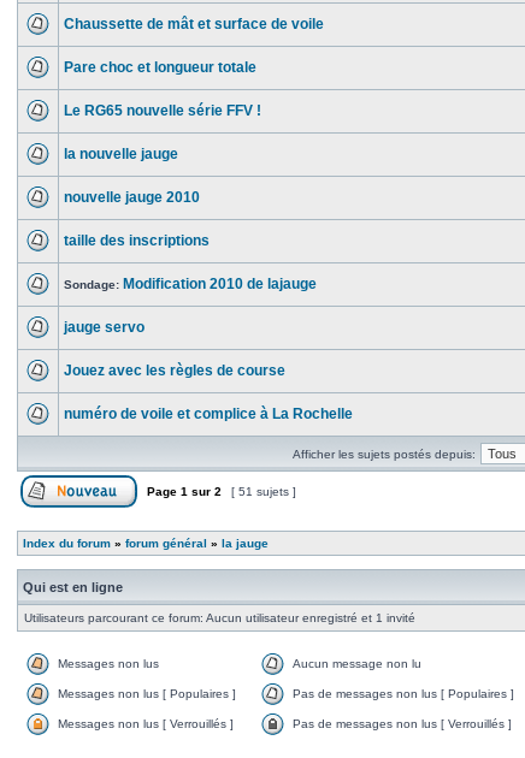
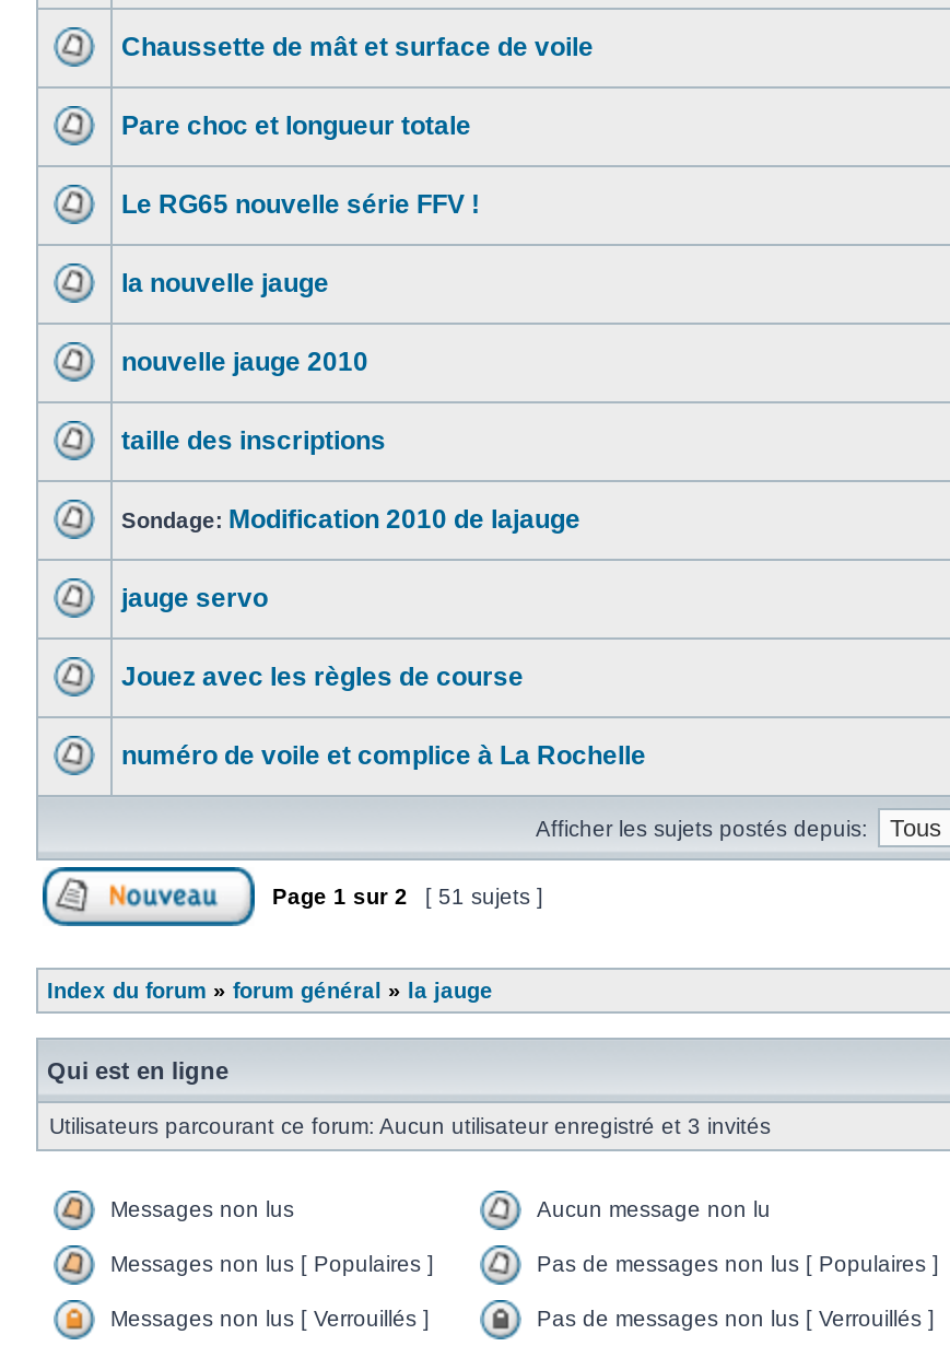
[24,611,415,624] Utilisateurs parcourant ce forum: Aucun utilisateur enregistré et 1 invité -> [49,1114,771,1138] Utilisateurs parcourant ce forum: Aucun utilisateur enregistré et 3 invités

